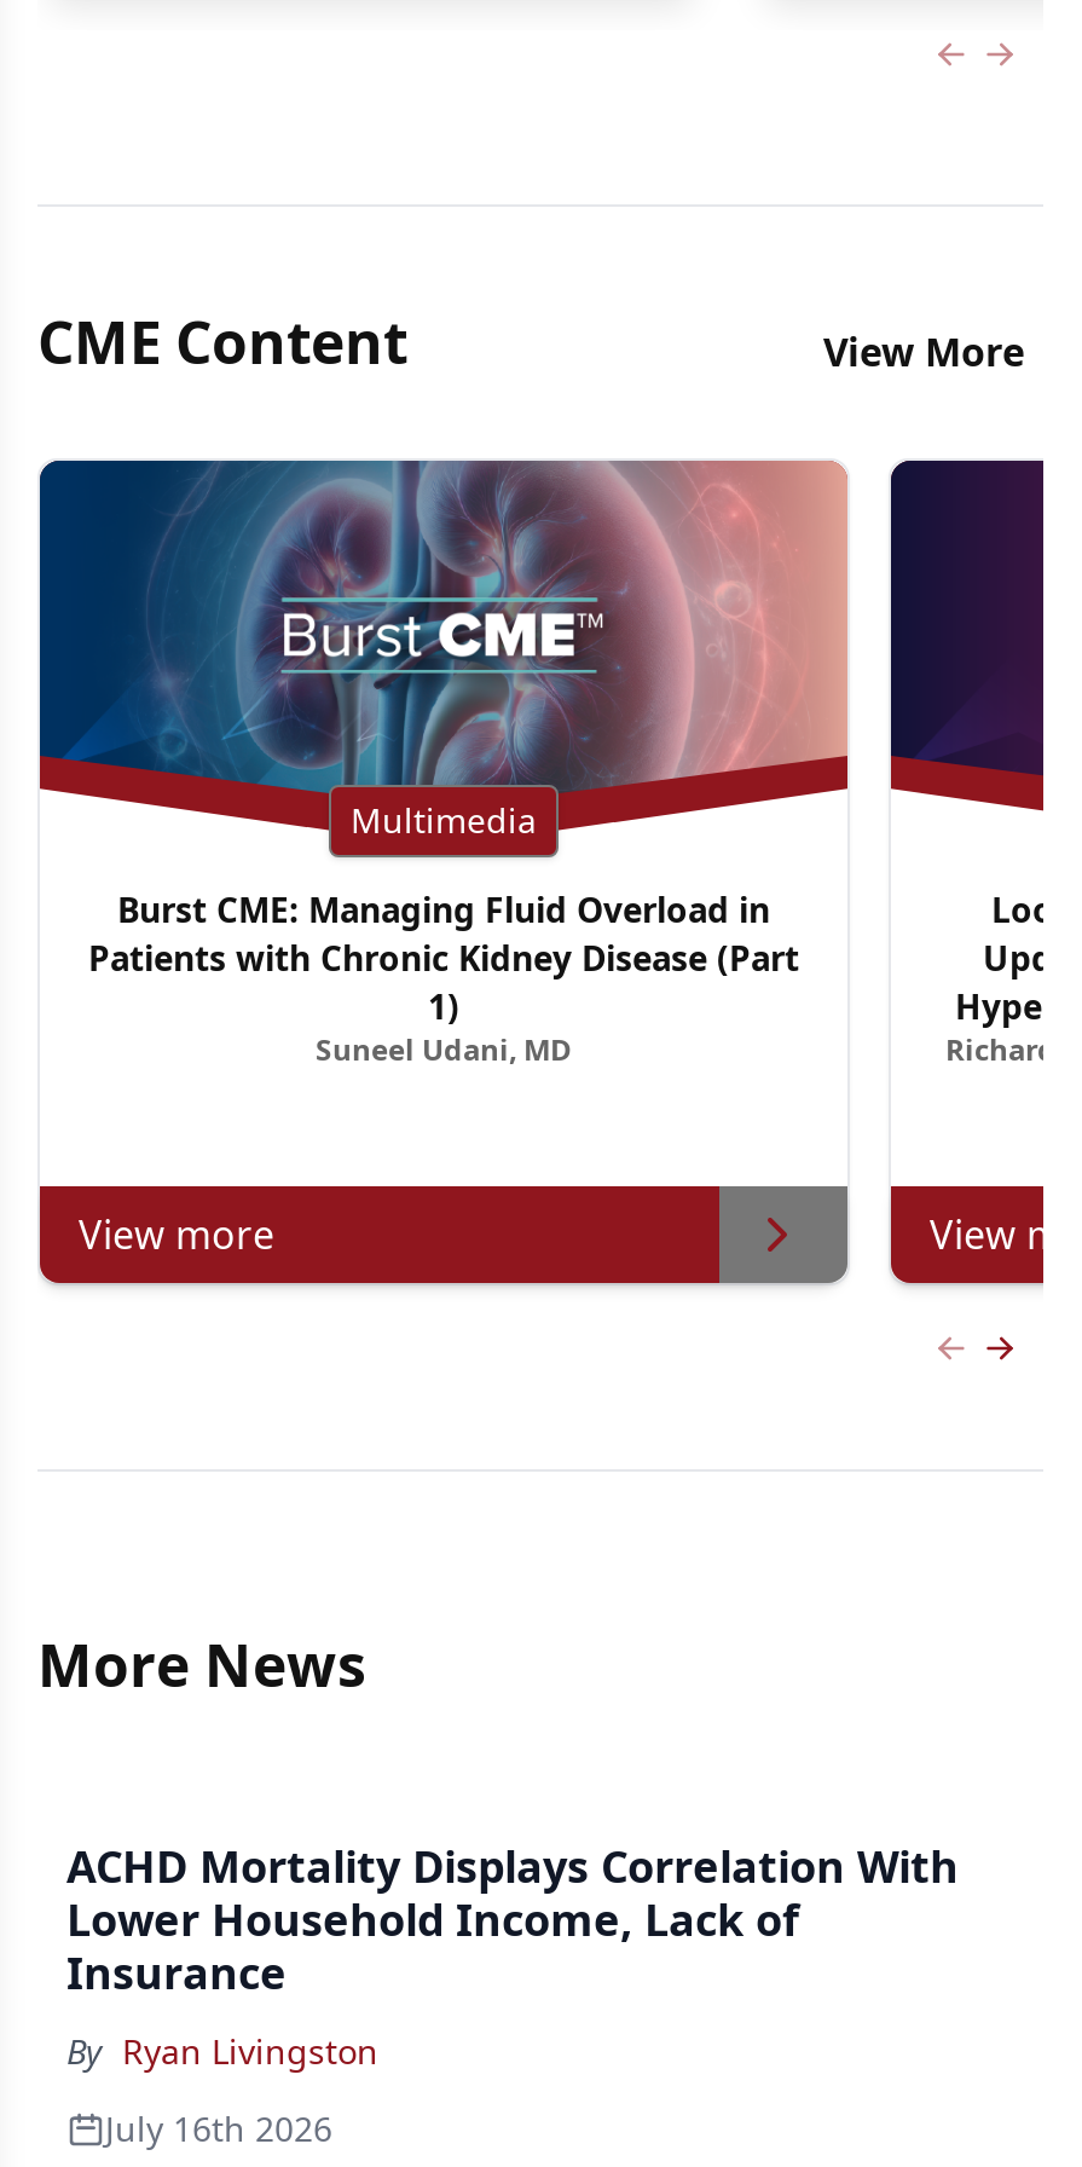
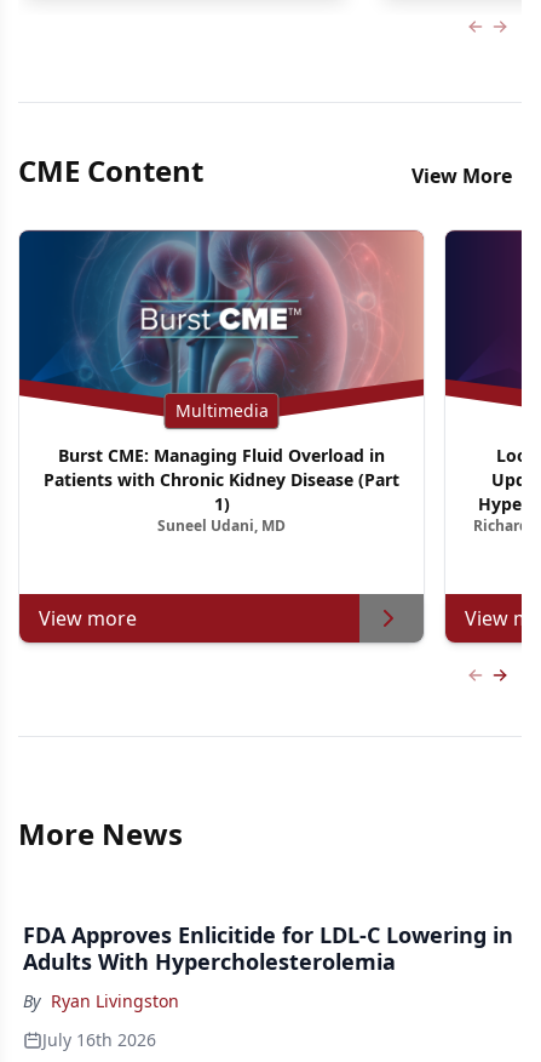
[66,1836,959,2001] ACHD Mortality Displays Correlation With | Lower Household Income, Lack of | Insurance -> [23,921,513,976] FDA Approves Enlicitide for LDL-C Lowering in | Adults With Hypercholesterolemia

